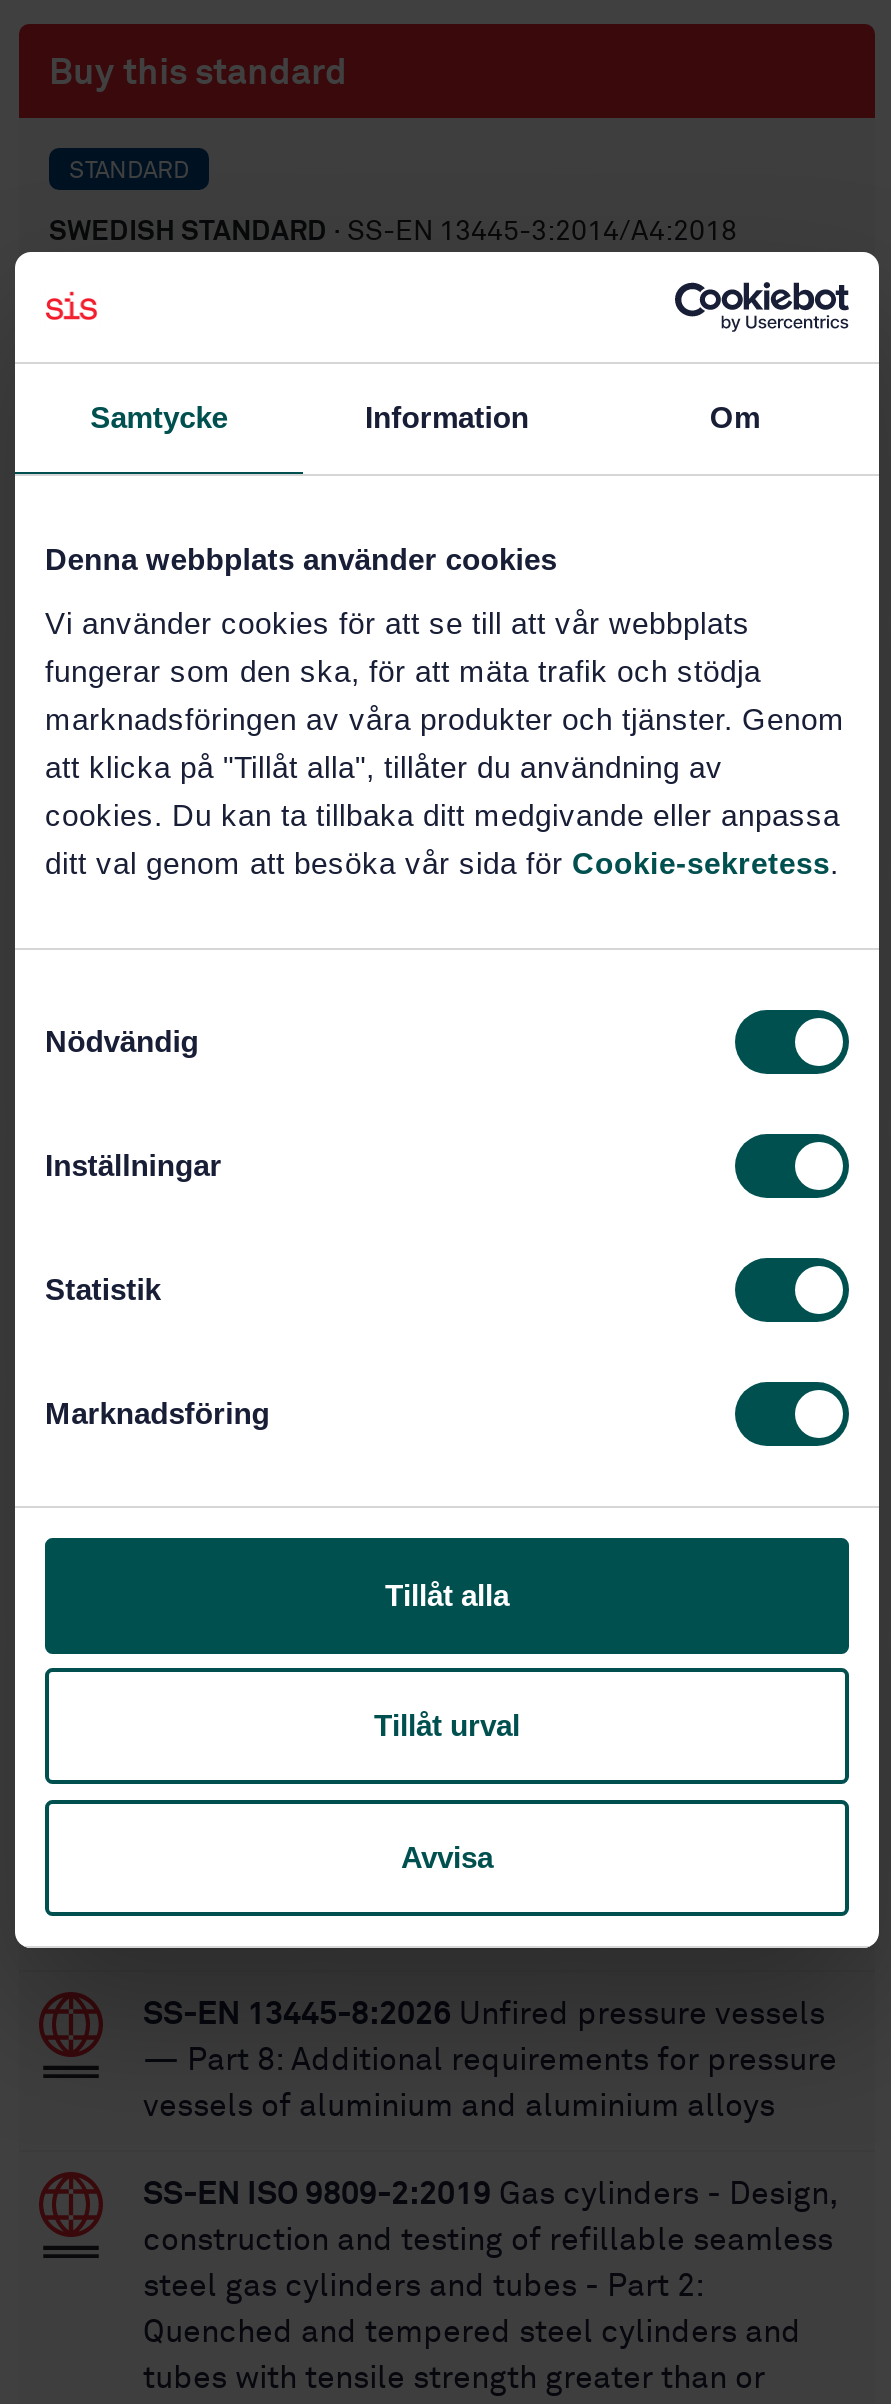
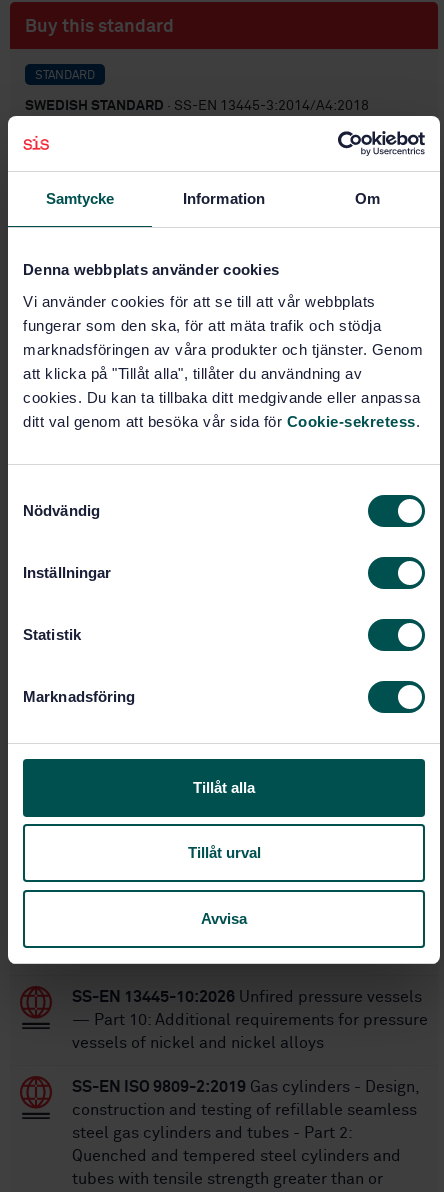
[143,1998,825,2030] SS-EN 13445-8:2026 Unfired pressure vessels -> [72,989,422,1005] SS-EN 13445-10:2026 Unfired pressure vessels
[143,2044,837,2076] — Part 8: Additional requirements for pressure -> [72,1012,428,1028] — Part 10: Additional requirements for pressure
[143,2090,775,2122] vessels of aluminium and aluminium alloys -> [72,1035,324,1051] vessels of nickel and nickel alloys

